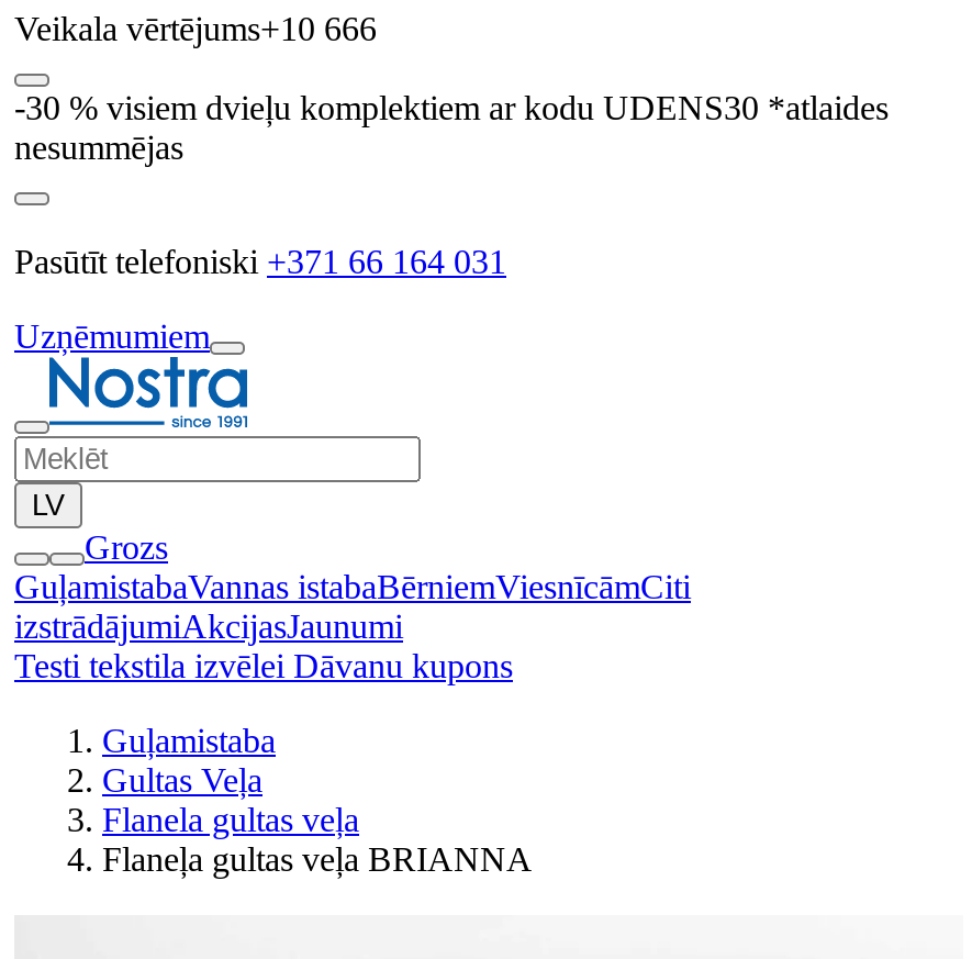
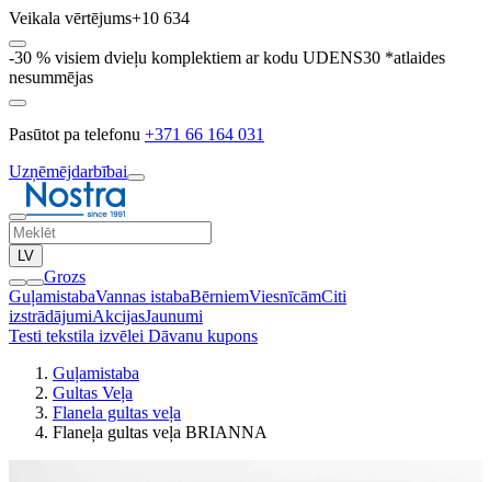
[14,10,377,47] Veikala vērtējums+10 666 -> [9,9,190,27] Veikala vērtējums+10 634
[14,243,506,280] Pasūtīt telefoniski +371 66 164 031 -> [9,125,264,144] Pasūtot pa telefonu +371 66 164 031
[14,317,210,355] Uzņēmumiem -> [9,162,127,181] Uzņēmējdarbībai

